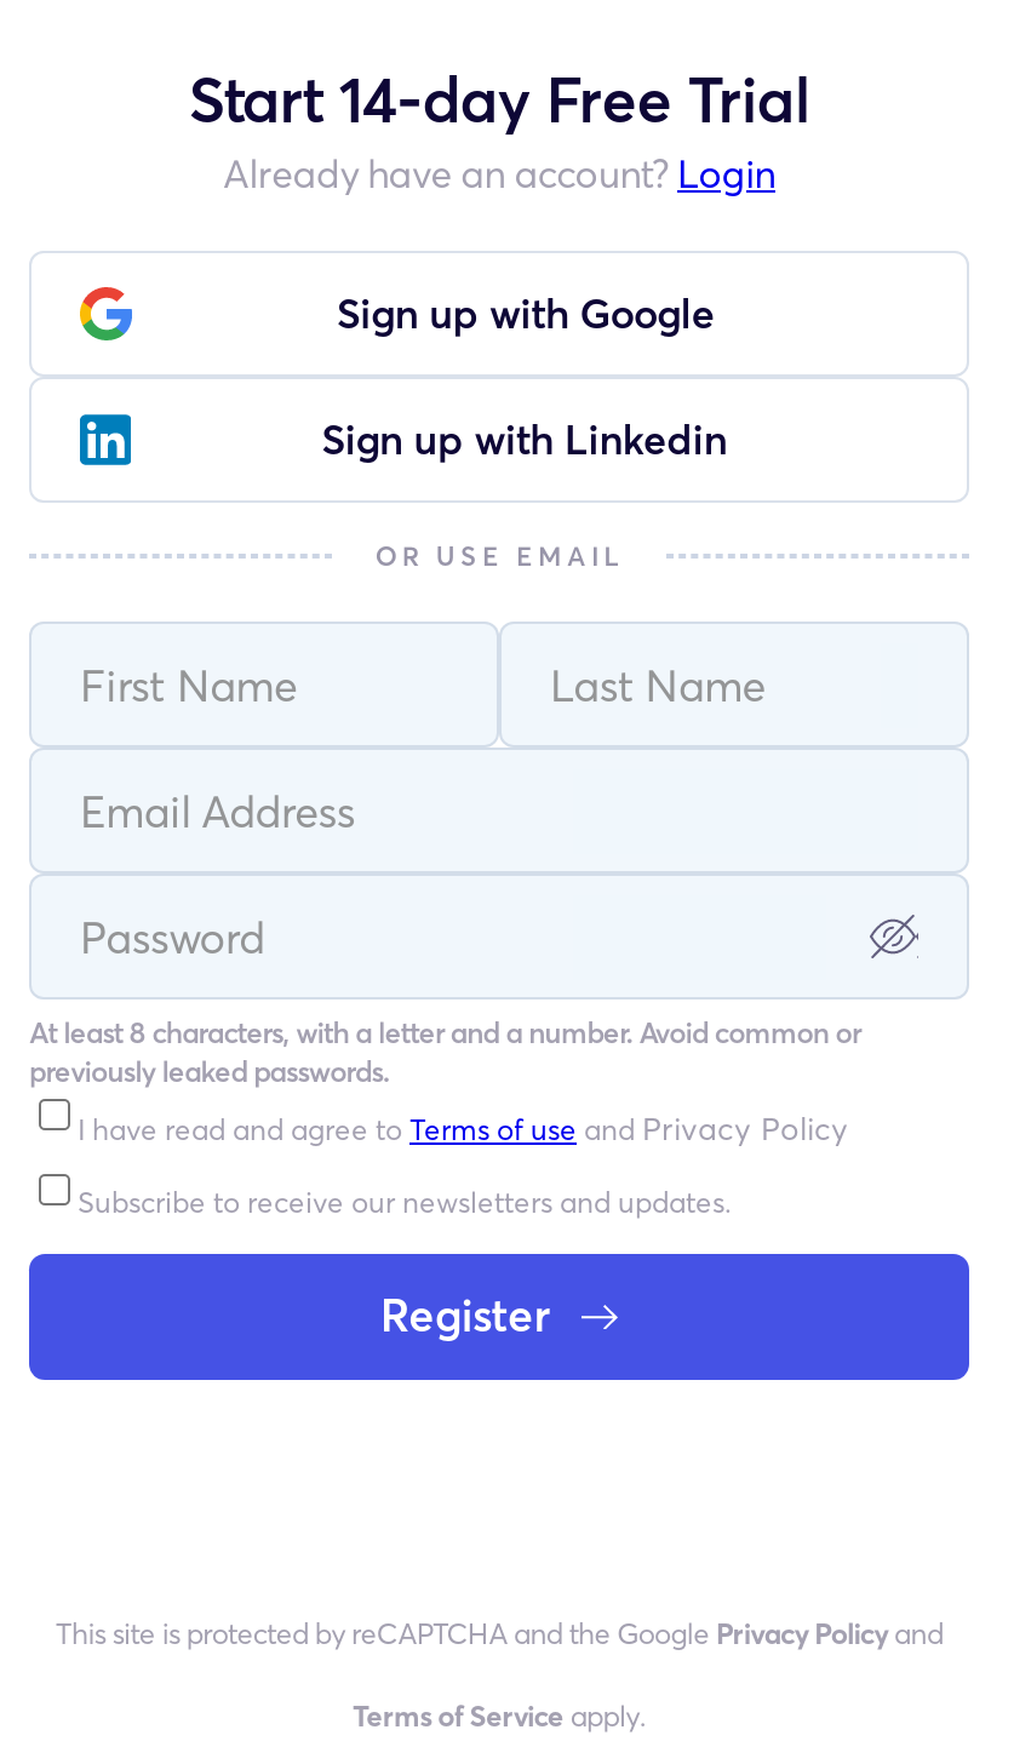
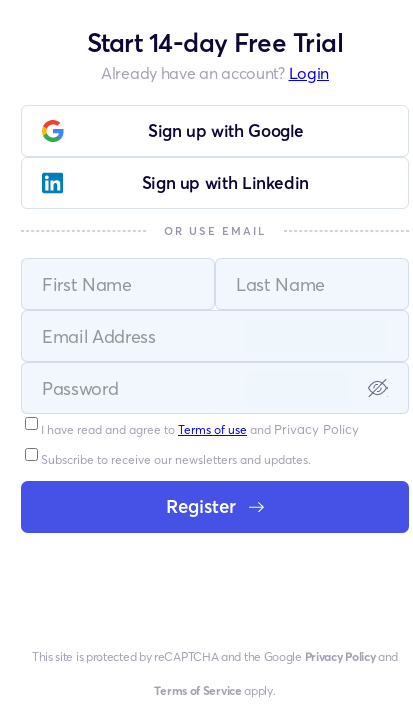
[29,1014,861,1089] At least 8 characters, with a letter and a number. Avoid common or | previously leaked passwords. -> none
moved [78,1109,848,1342] -> [41,421,359,517]: I have read and agree to Terms of use and Privacy Policy | Subscribe to receive our newsletters and updates. | Register

